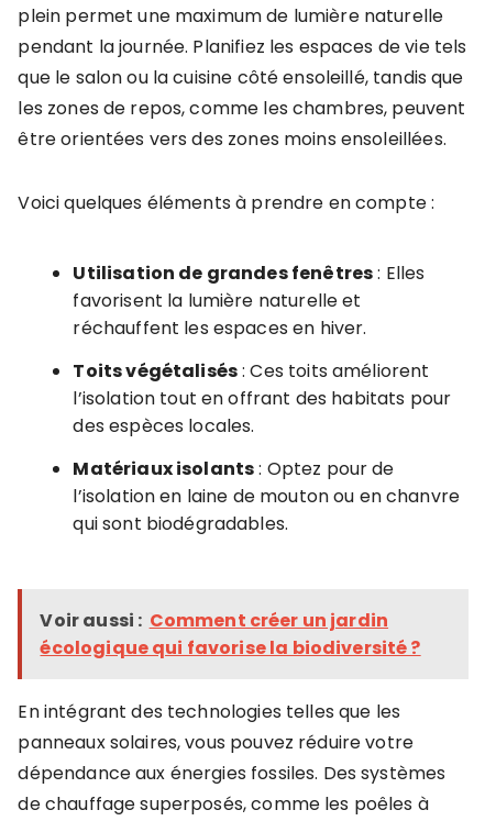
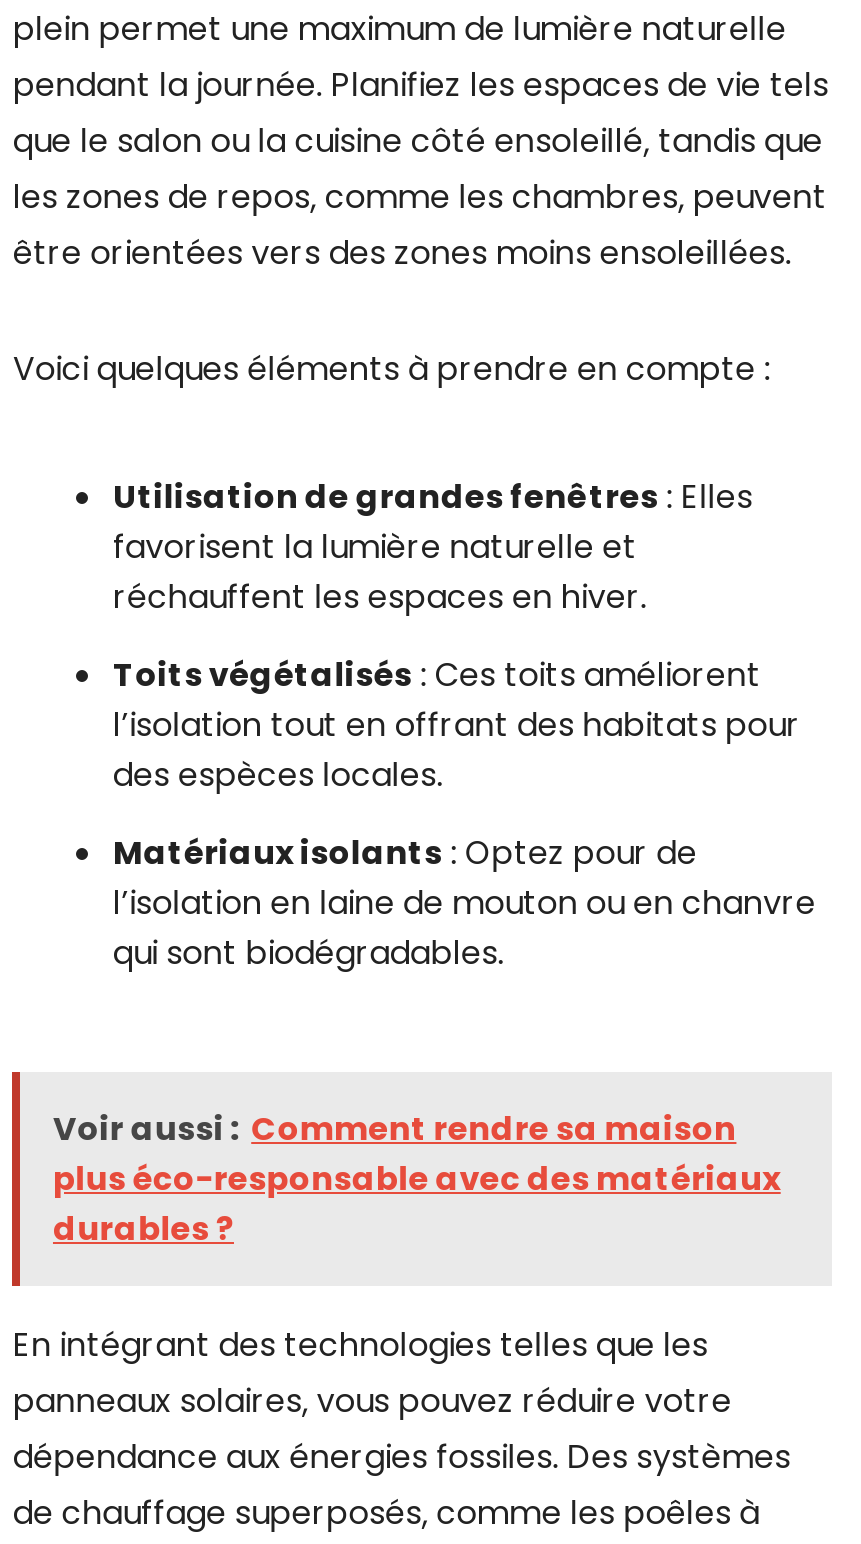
[40,608,421,661] Voir aussi : Comment créer un jardin | écologique qui favorise la biodiversité ? -> [53,1106,781,1252] Voir aussi : Comment rendre sa maison | plus éco-responsable avec des matériaux | durables ?

